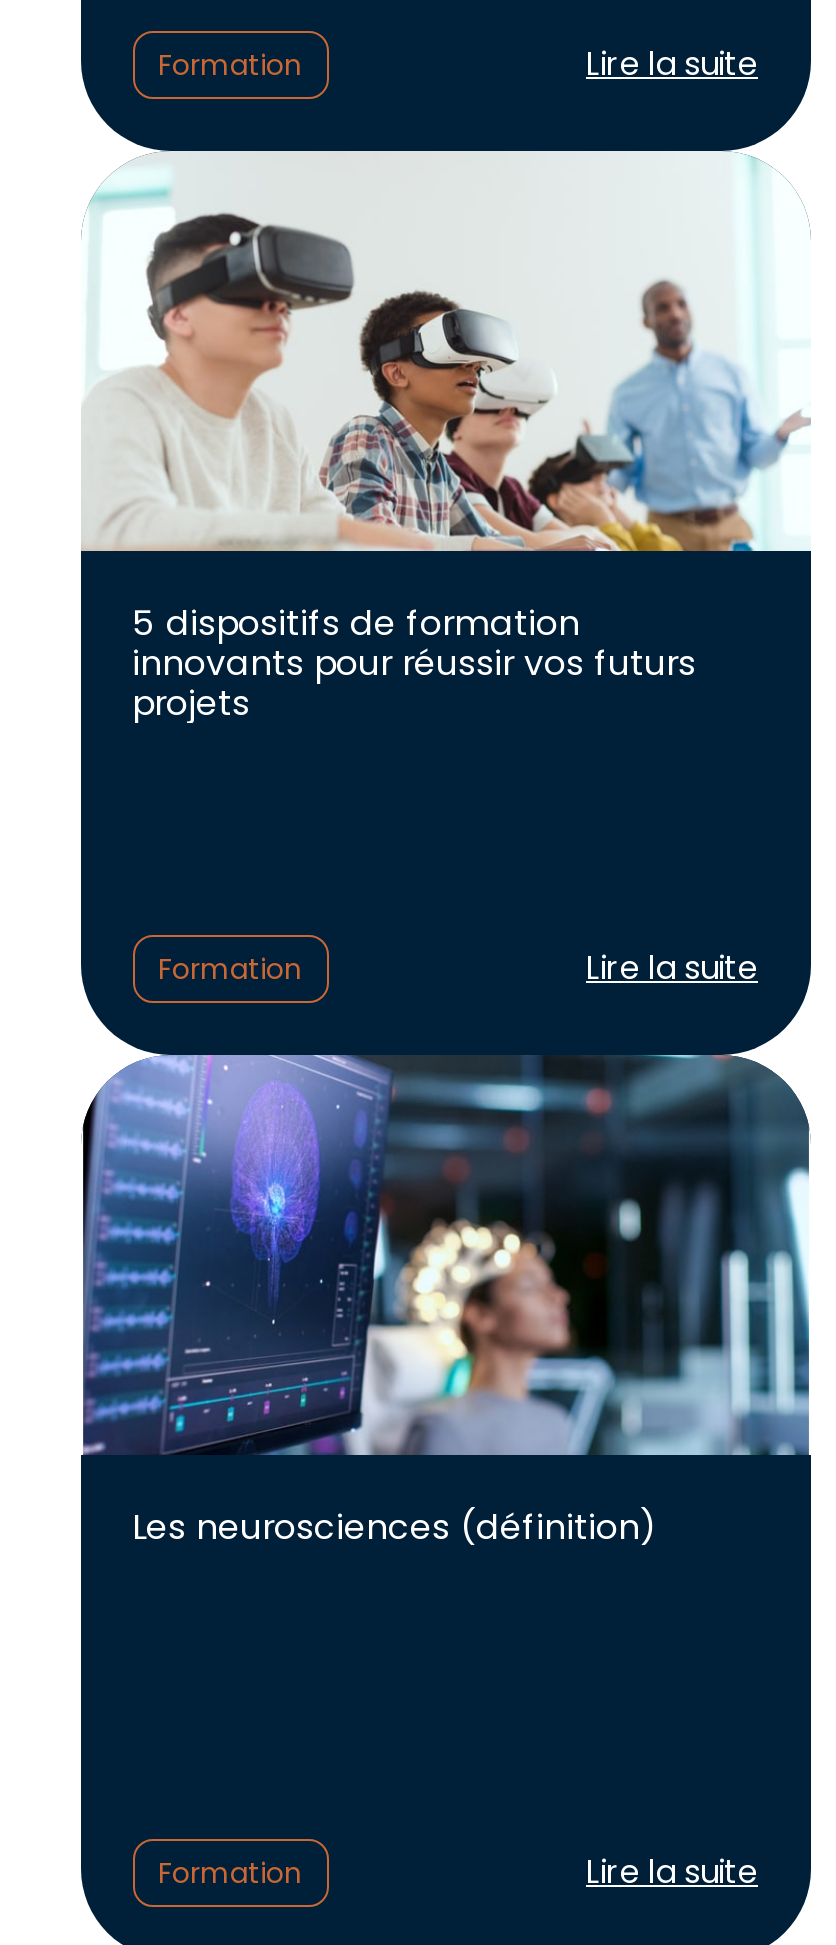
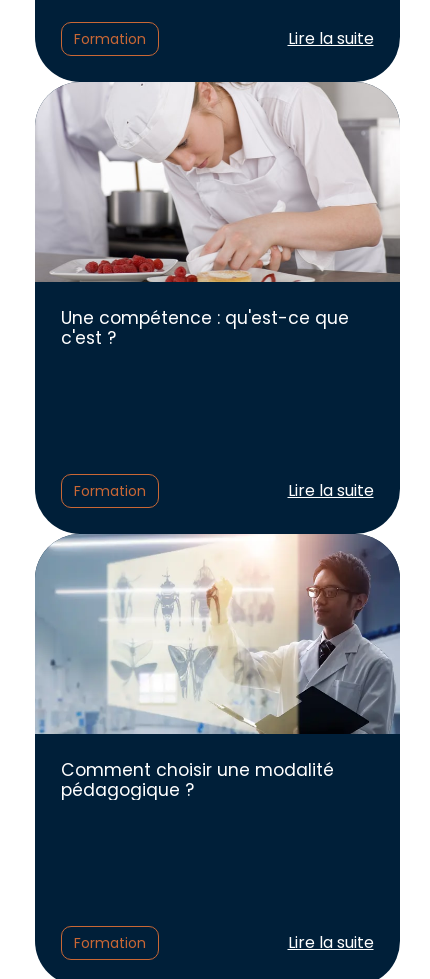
[83,149,811,727] [image] | 5 dispositifs de formation | innovants pour réussir vos futurs | projets -> [35,81,401,350] [image] | Une compétence : qu'est-ce que | c'est ?
[83,1055,811,1551] [image] | Les neurosciences (définition) -> [35,533,401,802] [image] | Comment choisir une modalité | pédagogique ?

